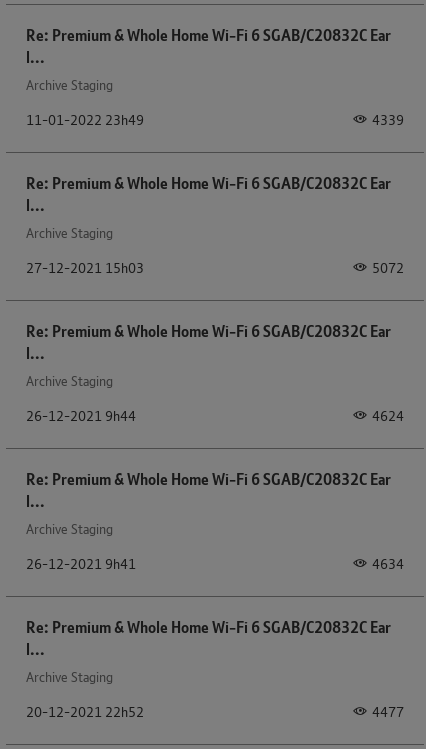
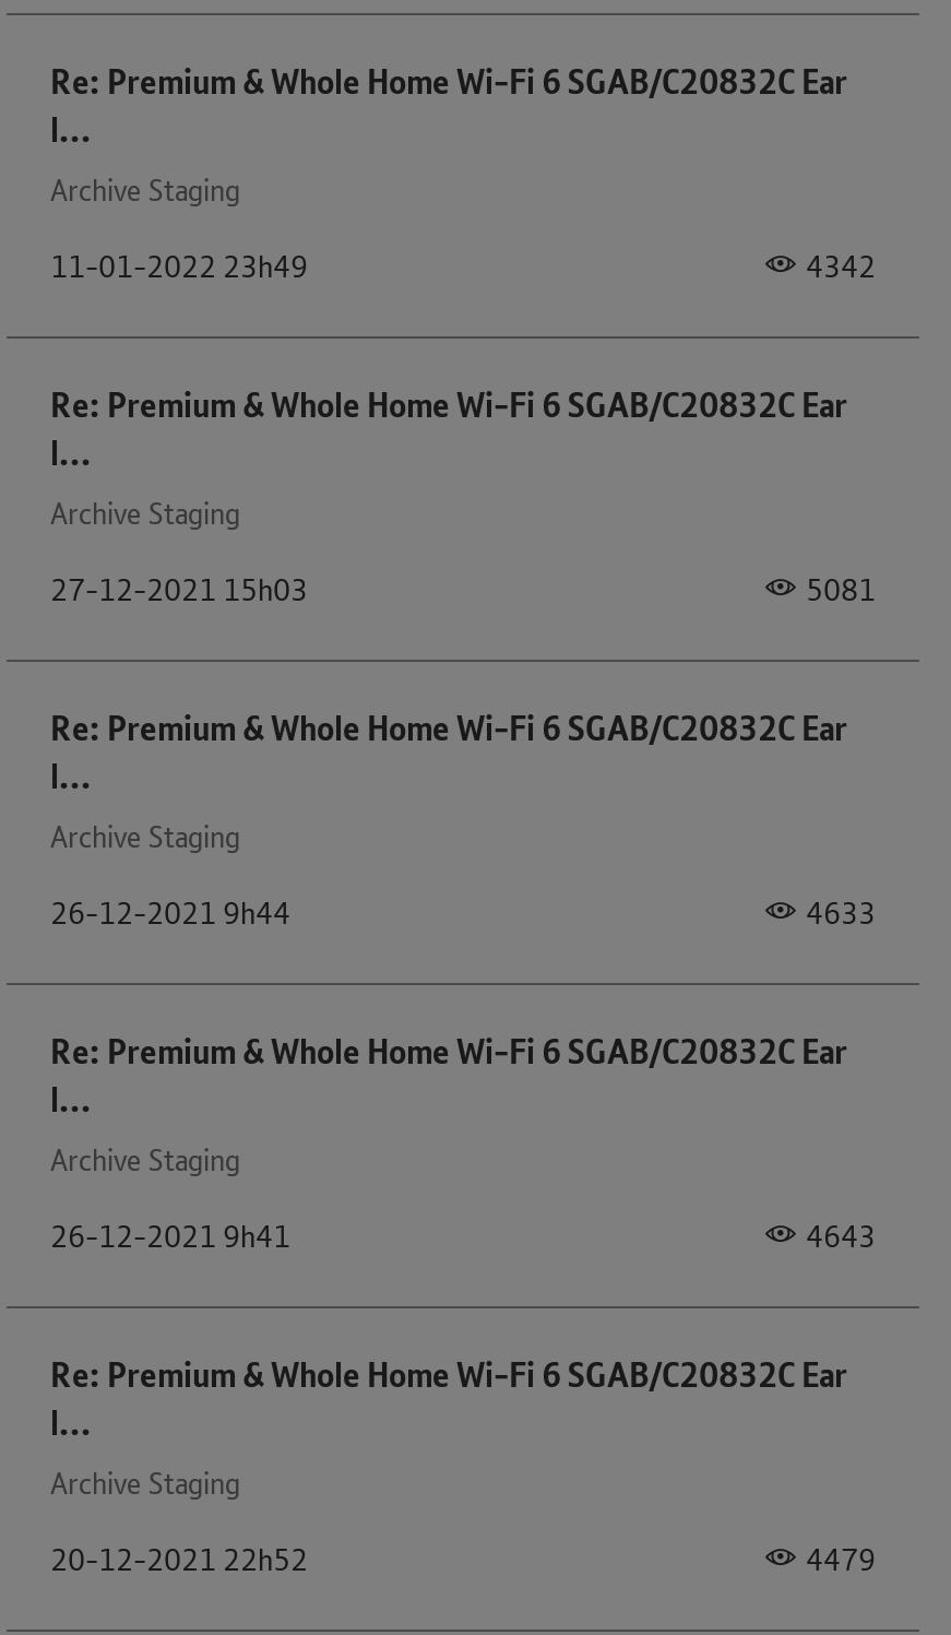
[369,111,404,129] 4339 -> [799,247,876,286] 4342
[369,259,404,277] 5072 -> [799,570,876,609] 5081
[369,407,404,425] 4624 -> [799,894,876,933] 4633
[369,555,404,573] 4634 -> [799,1217,876,1256] 4643
[369,703,404,721] 4477 -> [799,1540,876,1580] 4479

